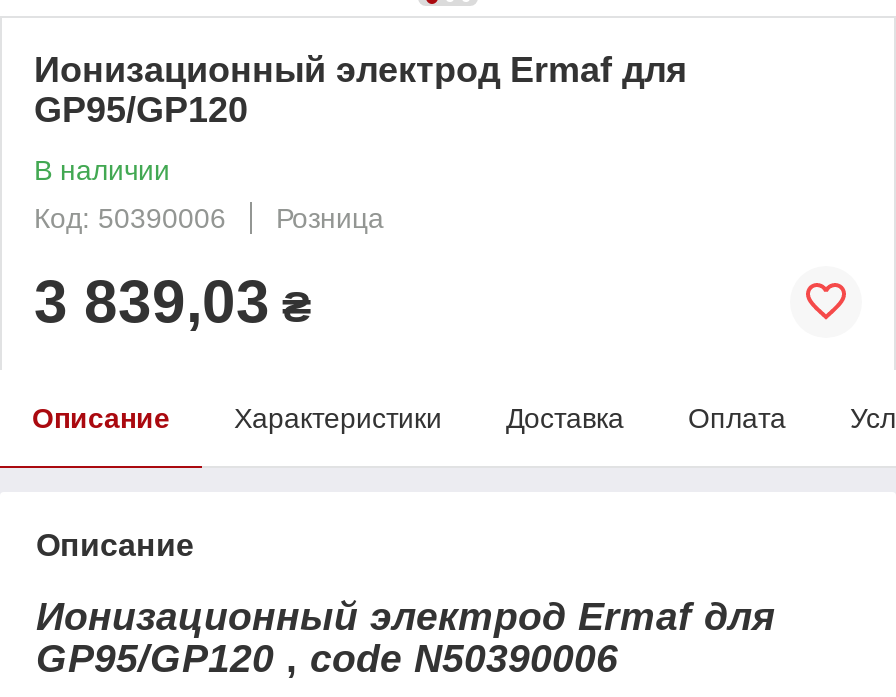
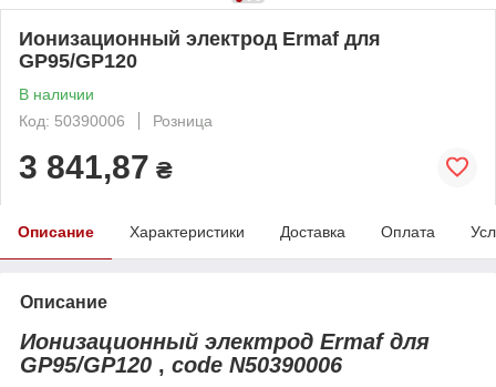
[34,268,312,334] 3 839,03 ₴ -> [19,148,173,185] 3 841,87 ₴

